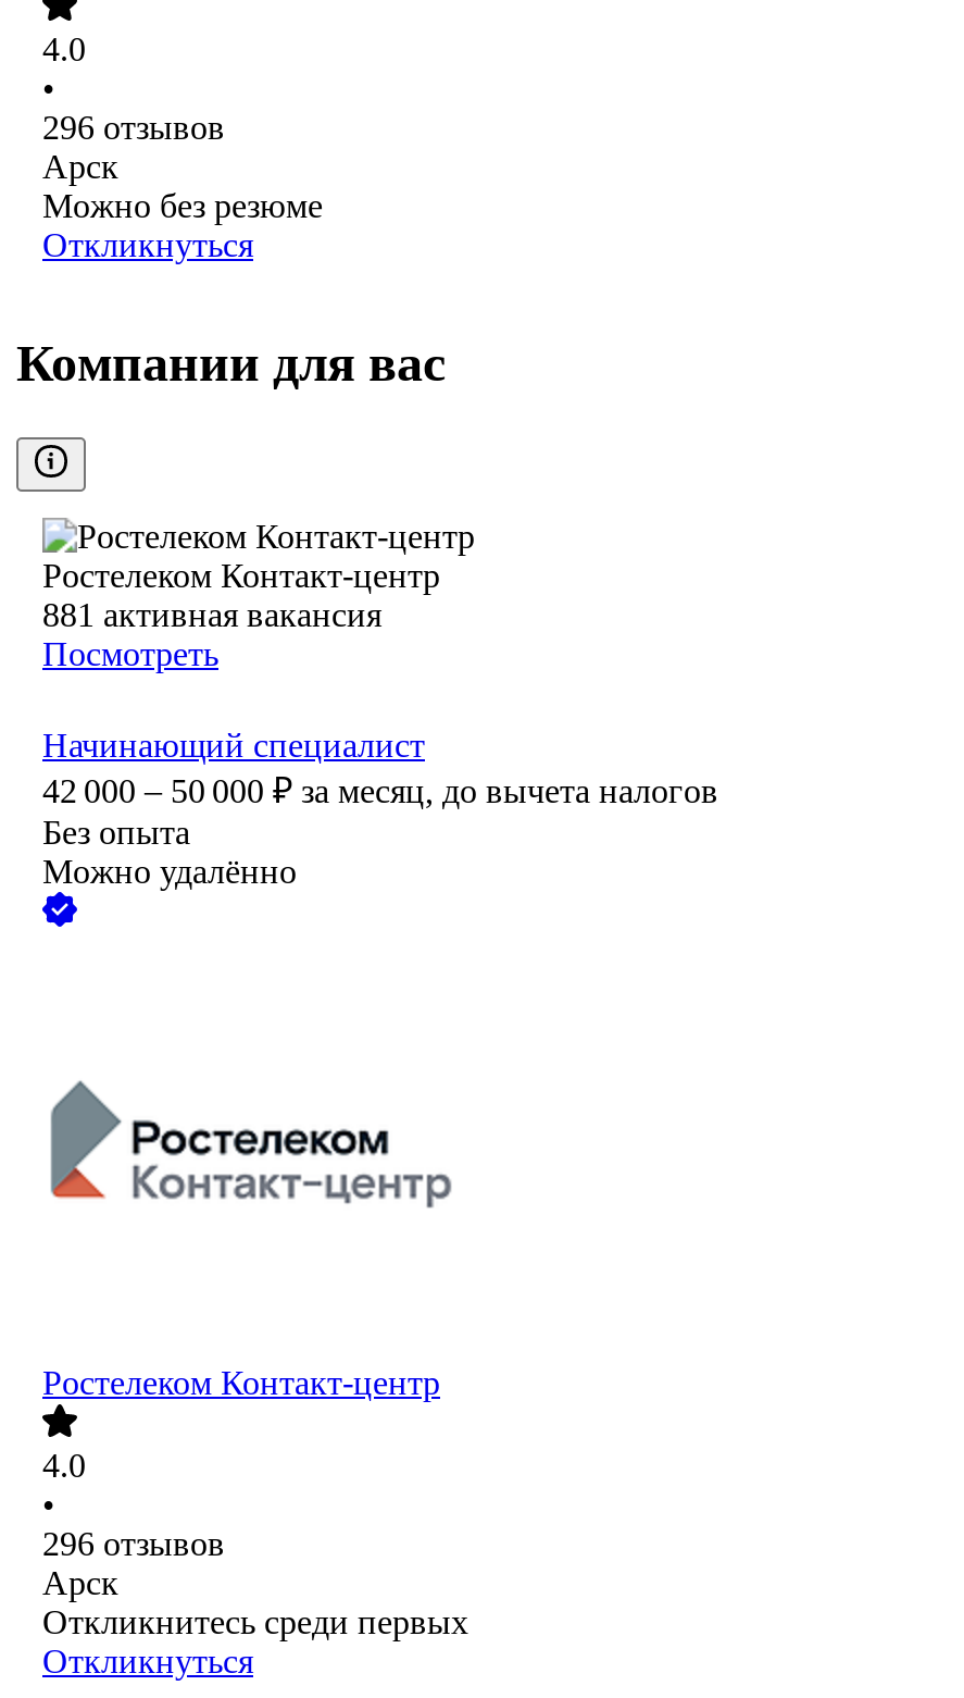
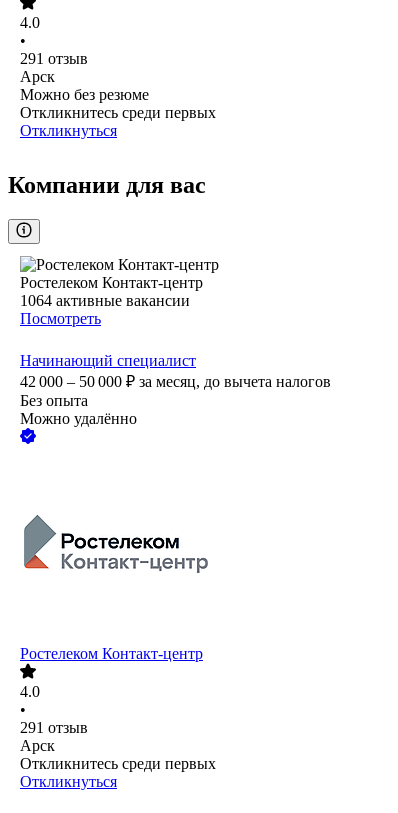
[42,110,225,147] 296 отзывов -> [20,50,88,67] 291 отзыв
none -> [20,104,216,121] Откликнитесь среди первых
[42,597,381,634] 881 активная вакансия -> [20,292,190,309] 1064 активные вакансии
[42,1526,225,1563] 296 отзывов -> [20,719,88,736] 291 отзыв

